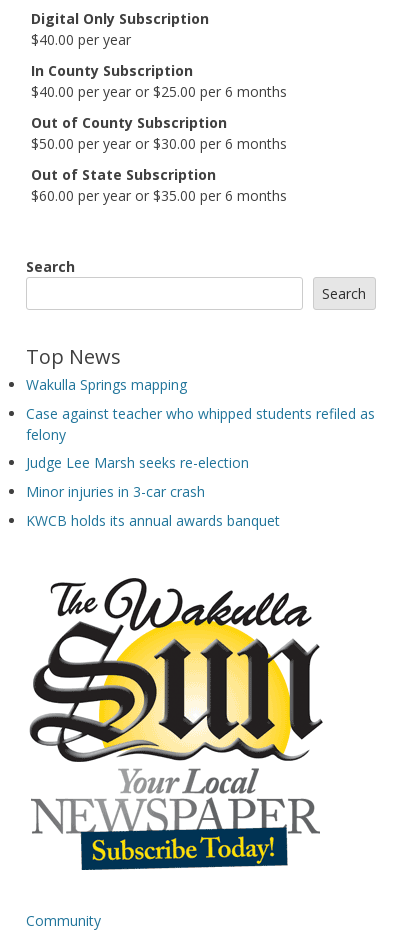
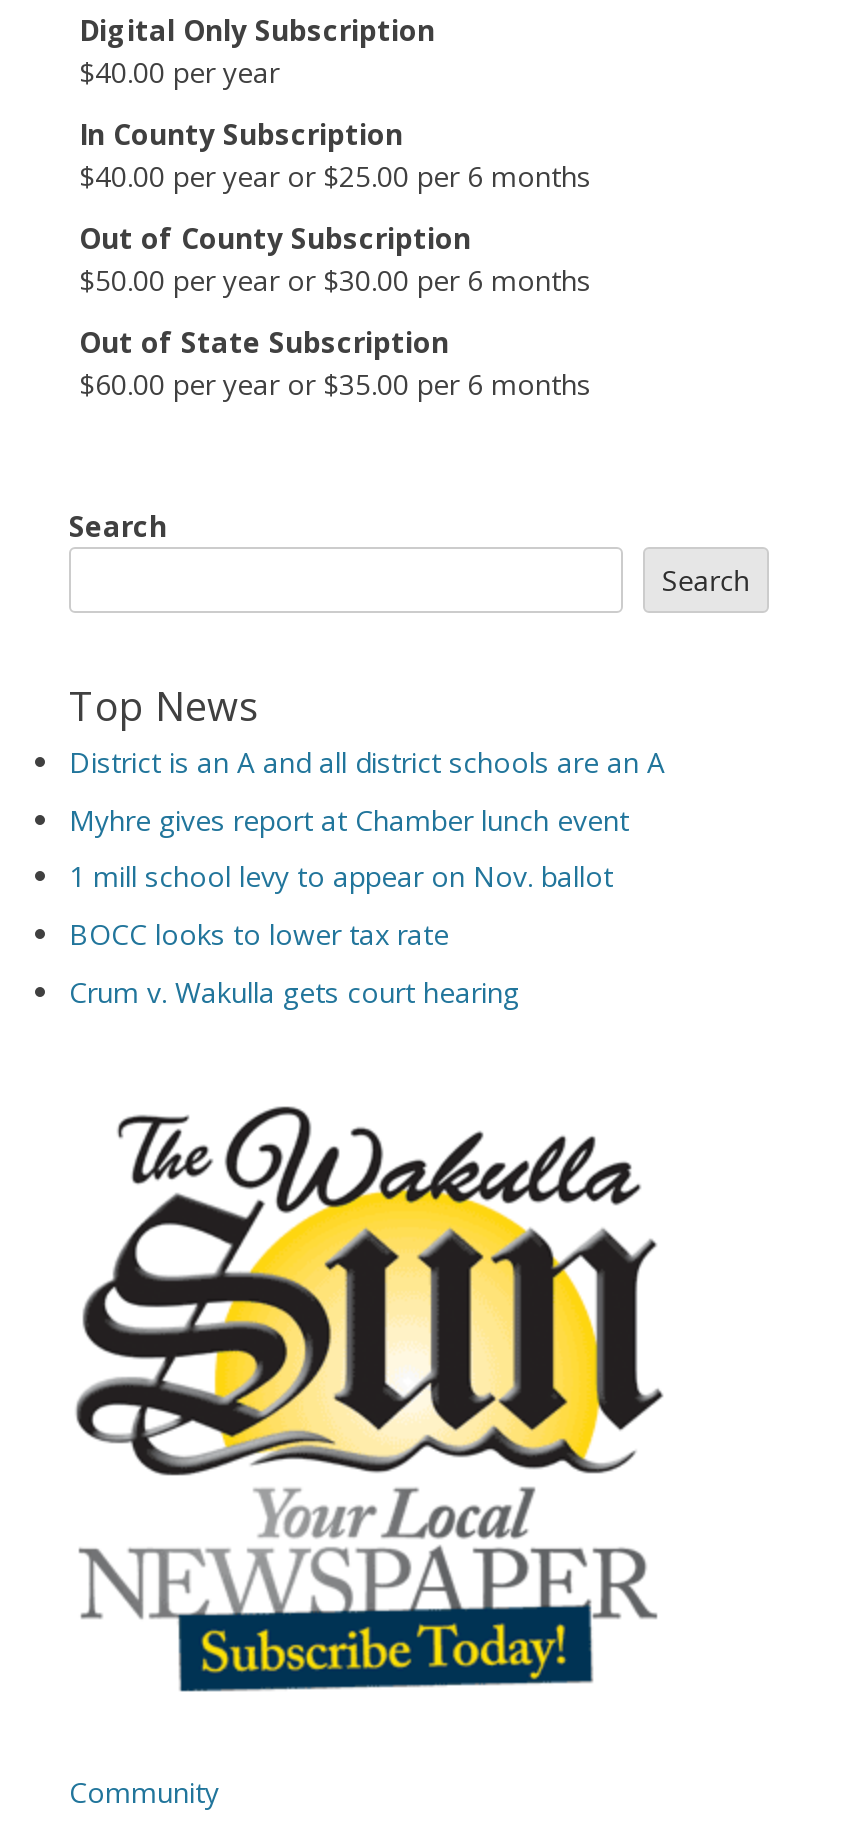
[26,375,187,394] Wakulla Springs mapping -> [69,743,665,781] District is an A and all district schools are an A
[26,404,375,444] Case against teacher who whipped students refiled as | felony -> [69,800,629,838] Myhre gives report at Chamber lunch event
[26,453,249,472] Judge Lee Marsh seeks re-election -> [69,858,613,896] 1 mill school levy to appear on Nov. ballot
[26,482,205,501] Minor injuries in 3-car crash -> [69,915,449,953] BOCC looks to lower tax rate
[26,511,280,530] KWCB holds its annual awards banquet -> [69,973,519,1011] Crum v. Wakulla gets court hearing

